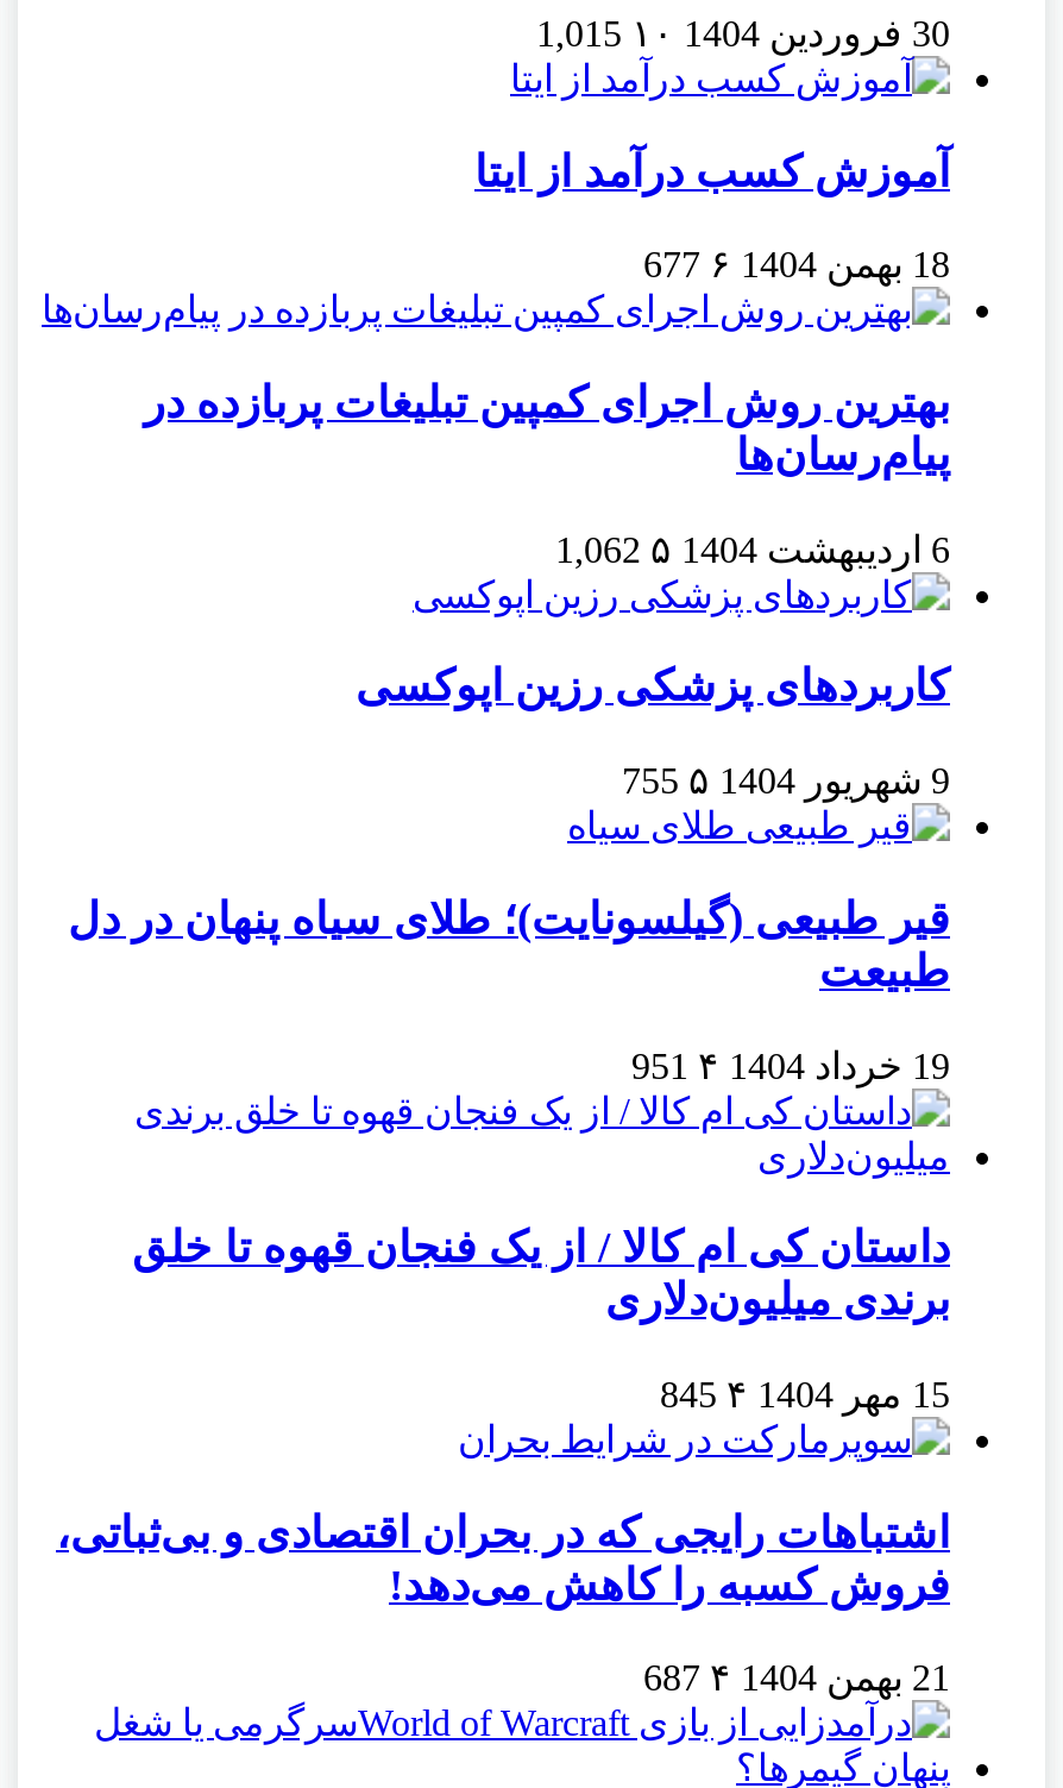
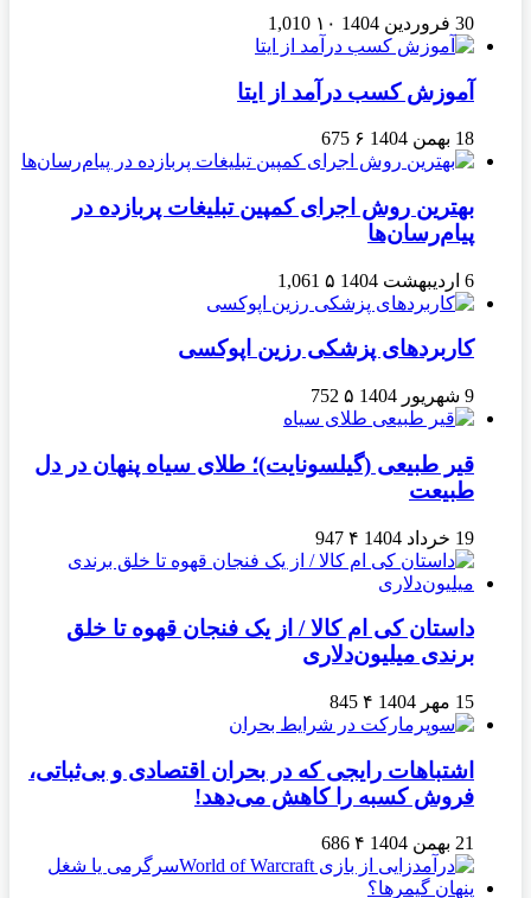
[536,13,622,53] 1,015 -> [268,13,311,33] 1,010
[643,245,700,285] 677 -> [321,128,350,149] 675
[555,529,641,569] 1,062 -> [277,270,320,290] 1,061
[622,761,679,801] 755 -> [311,386,339,406] 752
[631,1045,688,1085] 951 -> [315,527,344,548] 947
[643,1658,700,1699] 687 -> [321,833,350,854] 686

